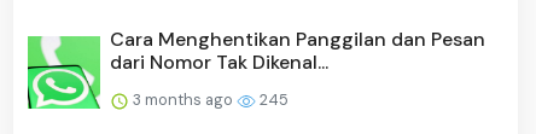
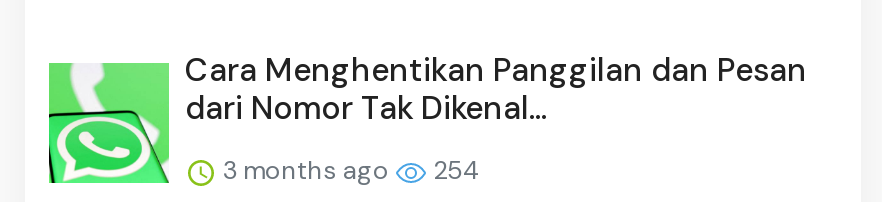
[129,90,289,110] 3 months ago 245 -> [217,153,481,187] 3 months ago 254

